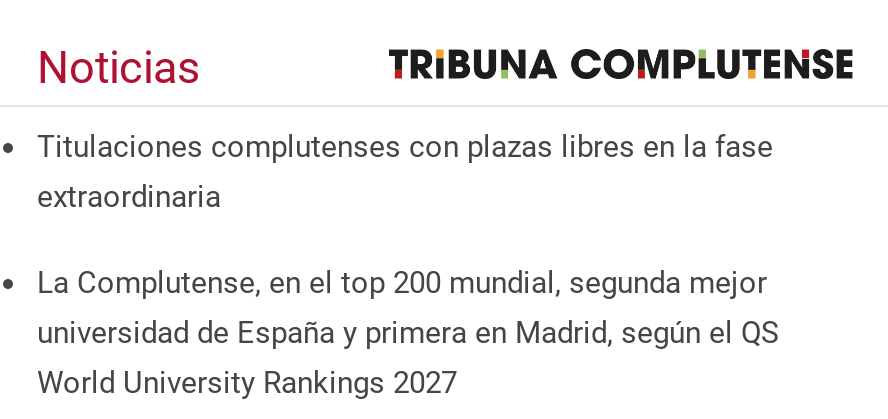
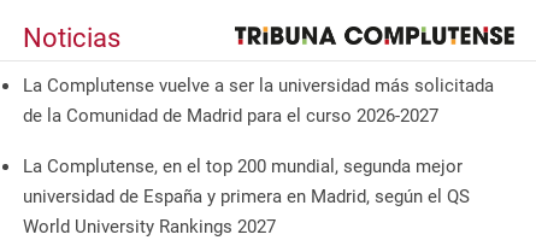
[37,129,773,215] Titulaciones complutenses con plazas libres en la fase | extraordinaria -> [23,75,494,126] La Complutense vuelve a ser la universidad más solicitada | de la Comunidad de Madrid para el curso 2026-2027

